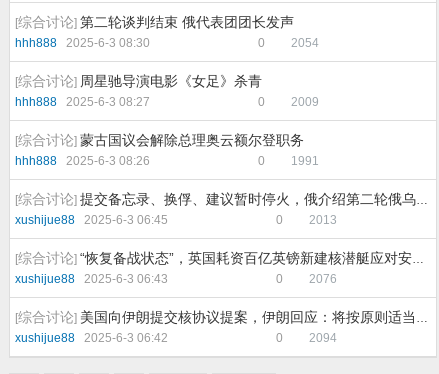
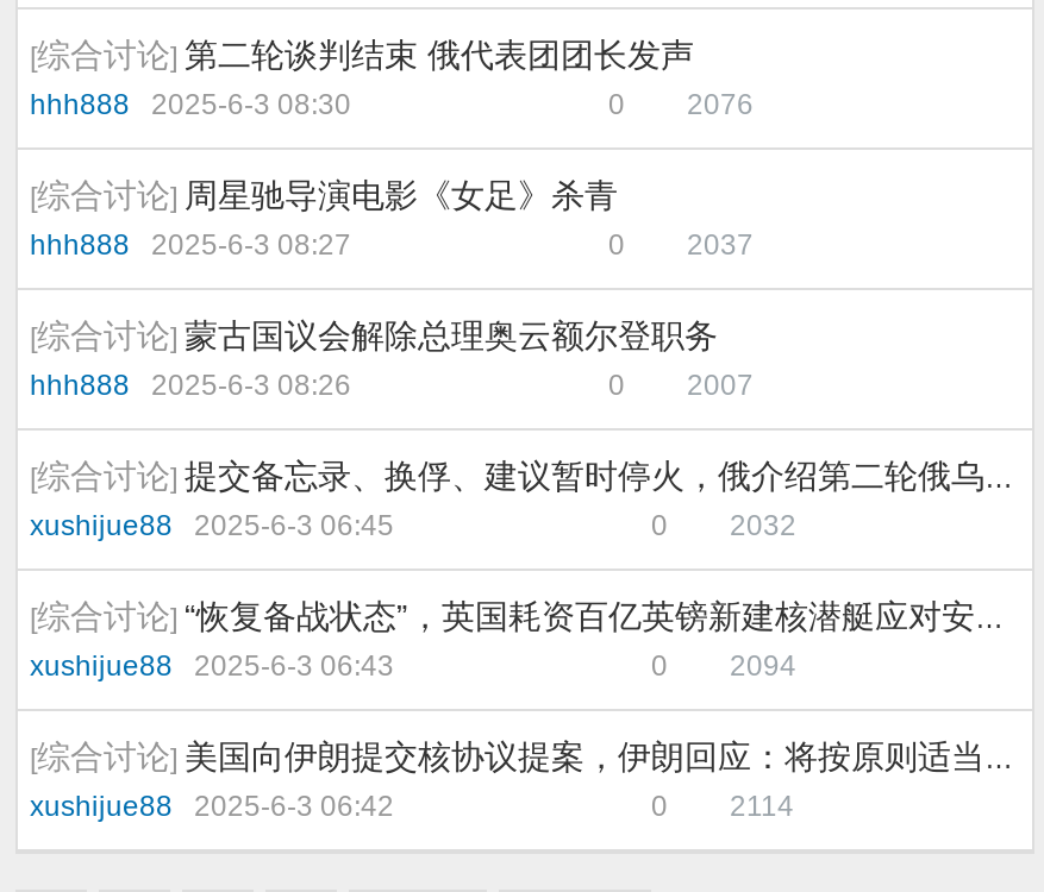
[258,36,319,50] 0 2054 -> [608,88,754,121] 0 2076
[258,95,319,109] 0 2009 -> [608,228,754,262] 0 2037
[258,154,319,168] 0 1991 -> [608,369,754,402] 0 2007
[276,213,337,227] 0 2013 -> [651,509,796,542] 0 2032
[276,272,337,286] 0 2076 -> [651,649,796,683] 0 2094
[276,331,337,345] 0 2094 -> [651,790,794,823] 0 2114

